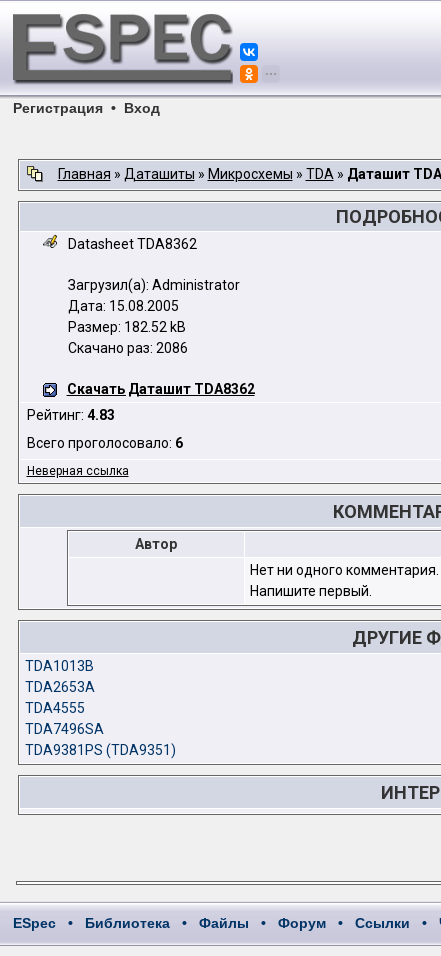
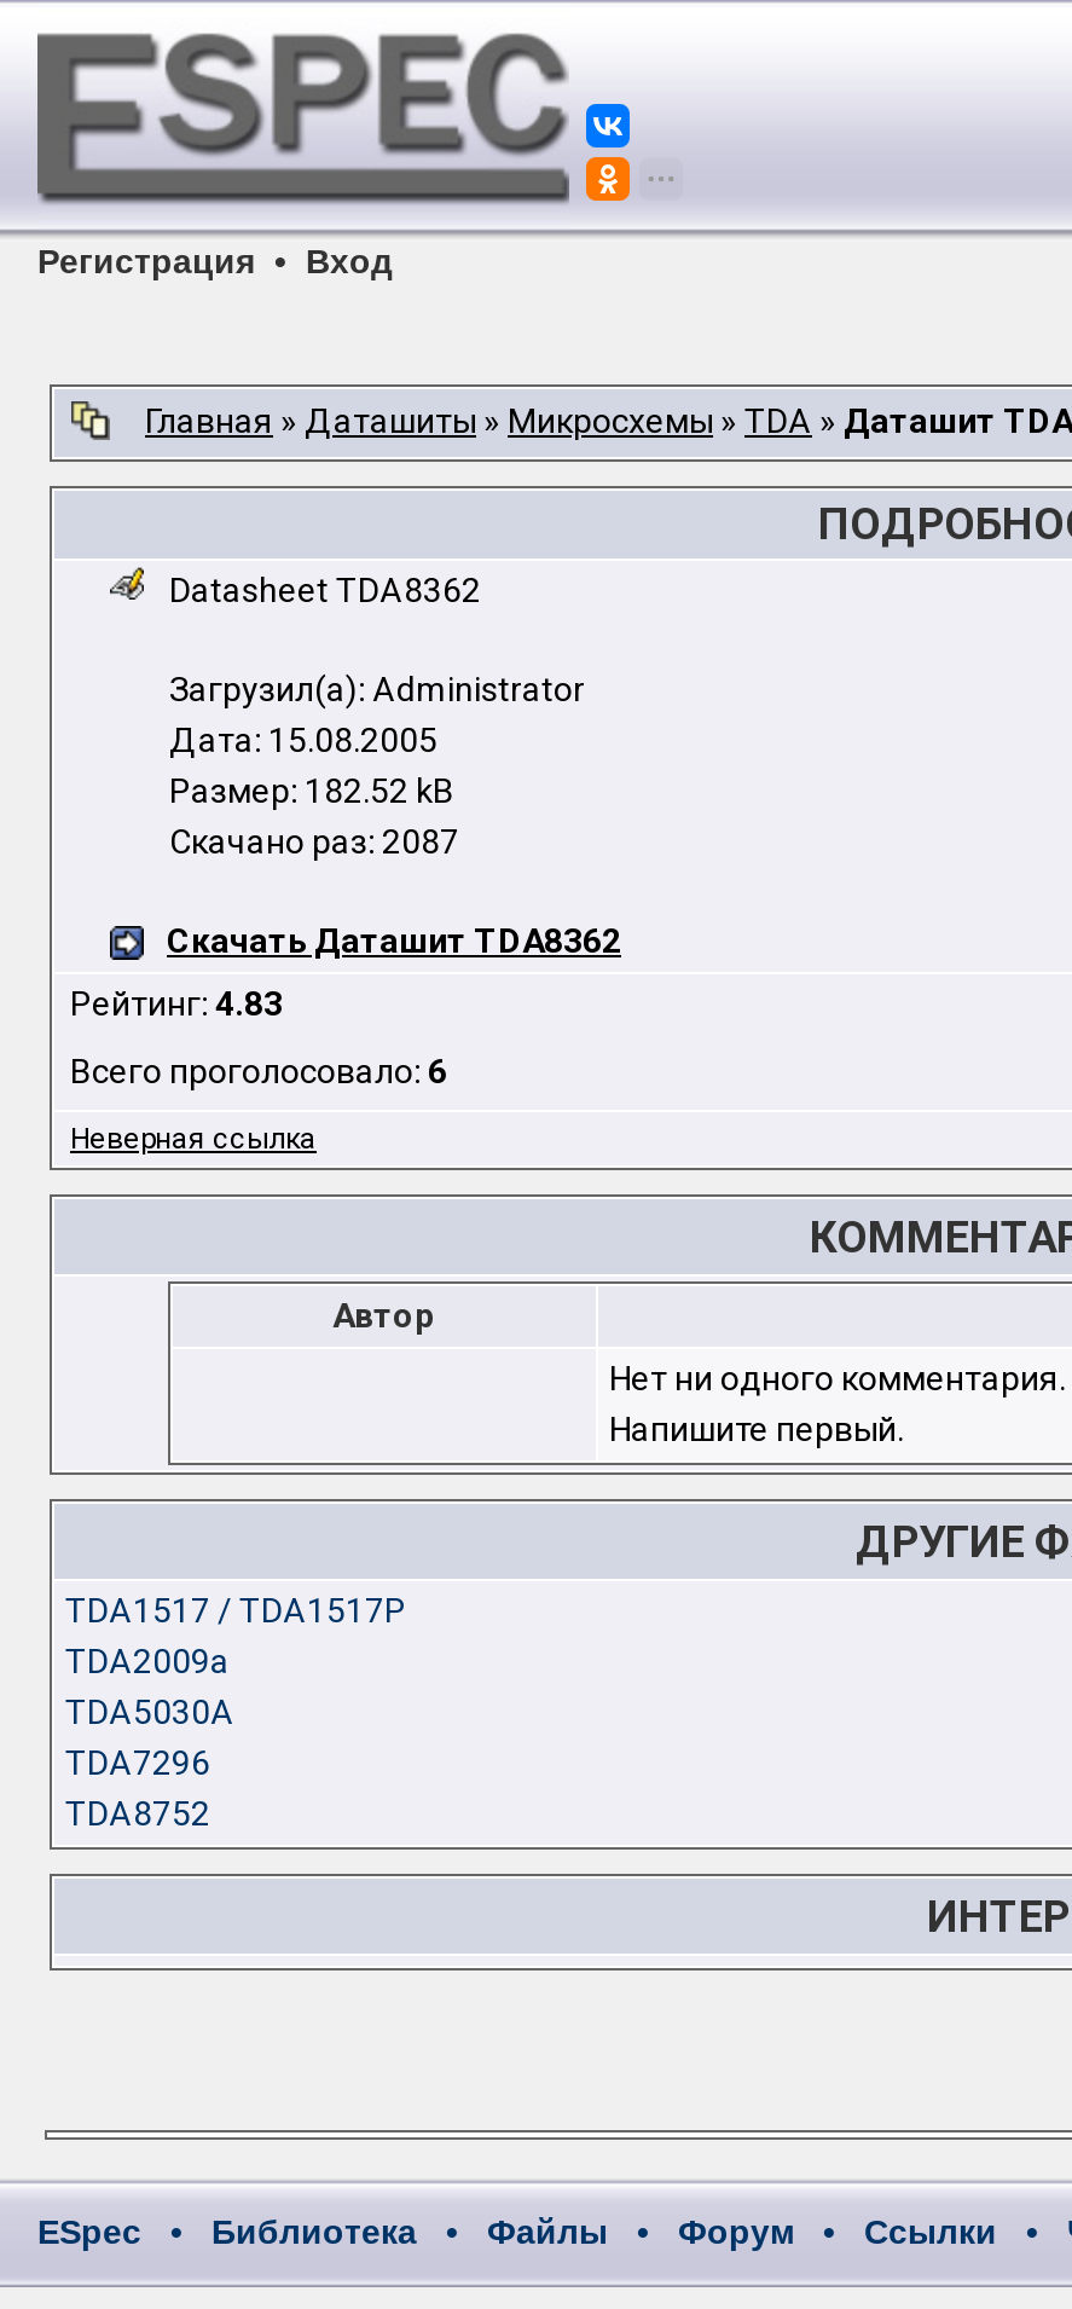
[67,340,187,356] Скачано раз: 2086 -> [169,823,459,861] Скачано раз: 2087
[24,658,175,758] TDA1013B | TDA2653A | TDA4555 | TDA7496SA | TDA9381PS (TDA9351) -> [65,1591,406,1833] TDA1517 / TDA1517P | TDA2009a | TDA5030A | TDA7296 | TDA8752

